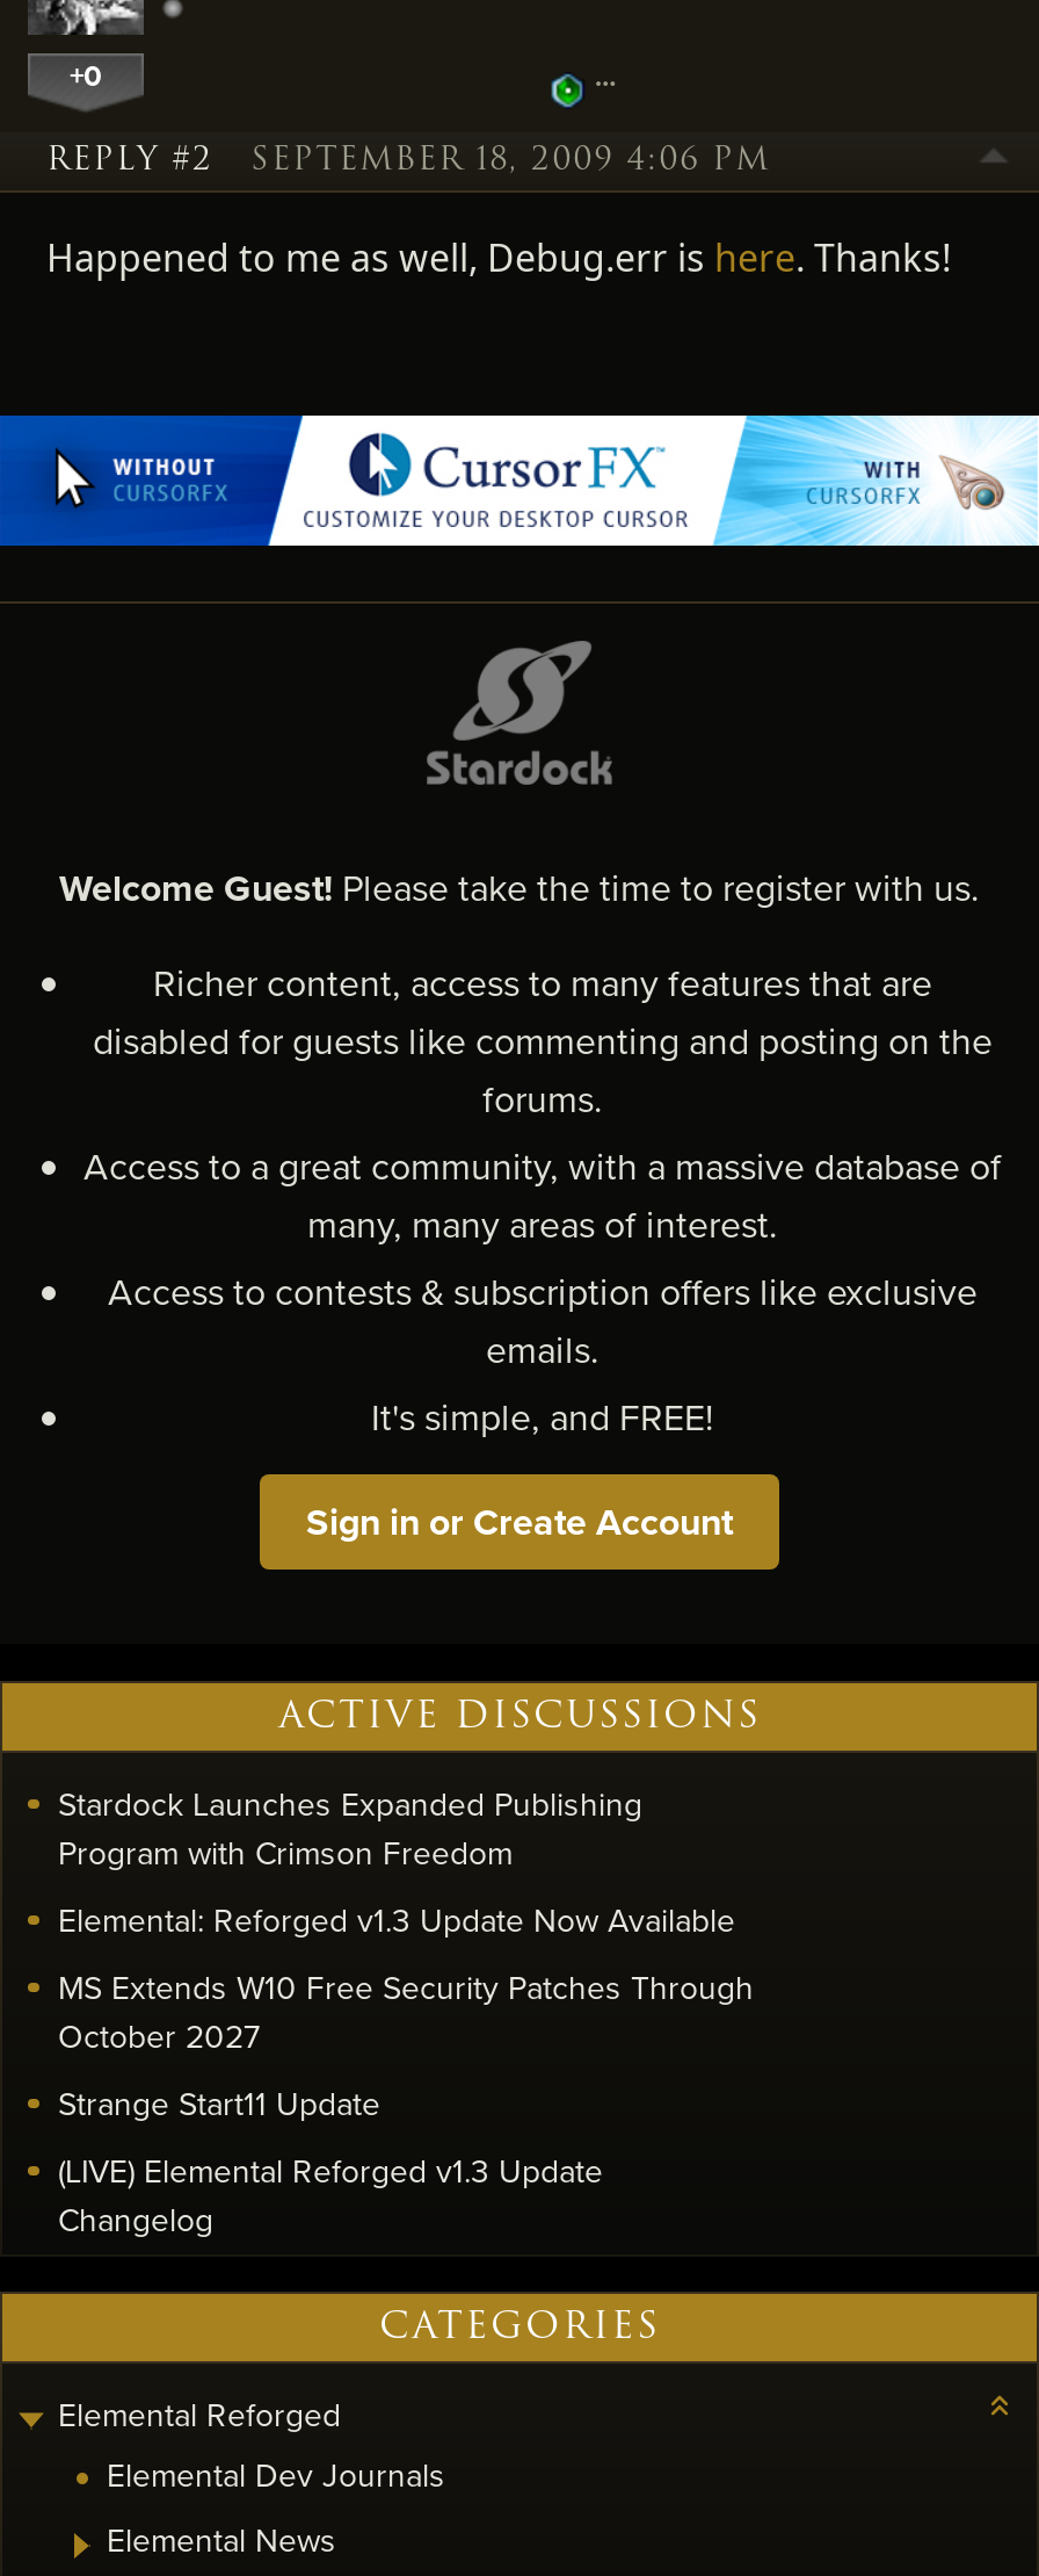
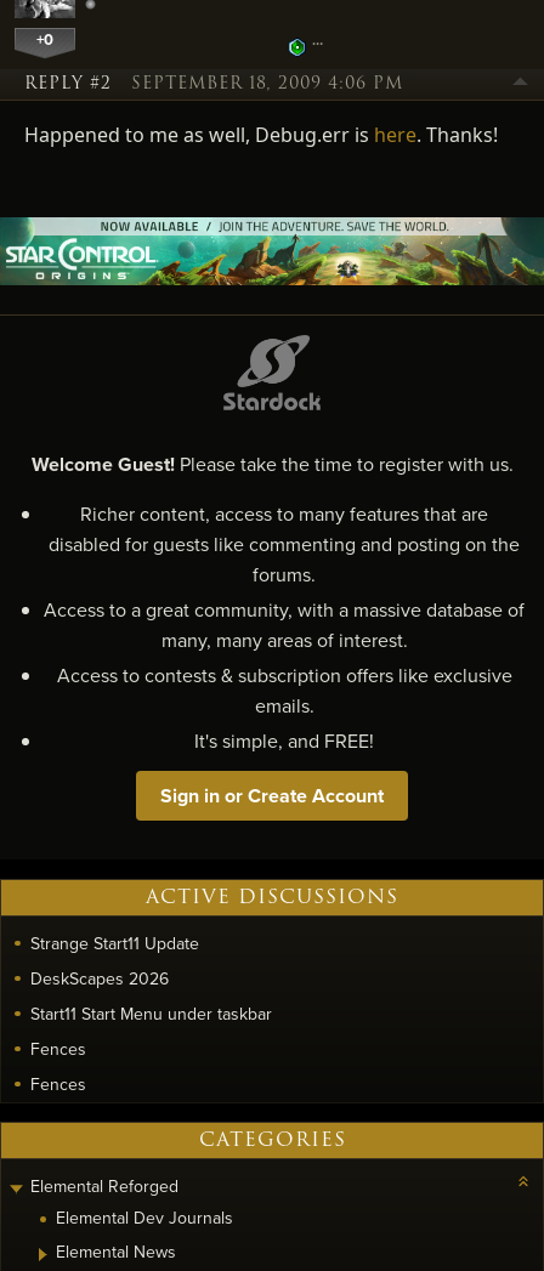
[7,413,1032,548] [image] -> [4,216,540,286] [image]
[58,1780,754,2059] Stardock Launches Expanded Publishing | Program with Crimson Freedom | Elemental: Reforged v1.3 Update Now Available | MS Extends W10 Free Security Patches Through | October 2027 -> none
moved [58,2080,380,2126] -> [30,931,199,955]: Strange Start11 Update
[58,2147,603,2242] (LIVE) Elemental Reforged v1.3 Update | Changelog -> [30,966,272,1096] DeskScapes 2026 | Start11 Start Menu under taskbar | Fences | Fences

